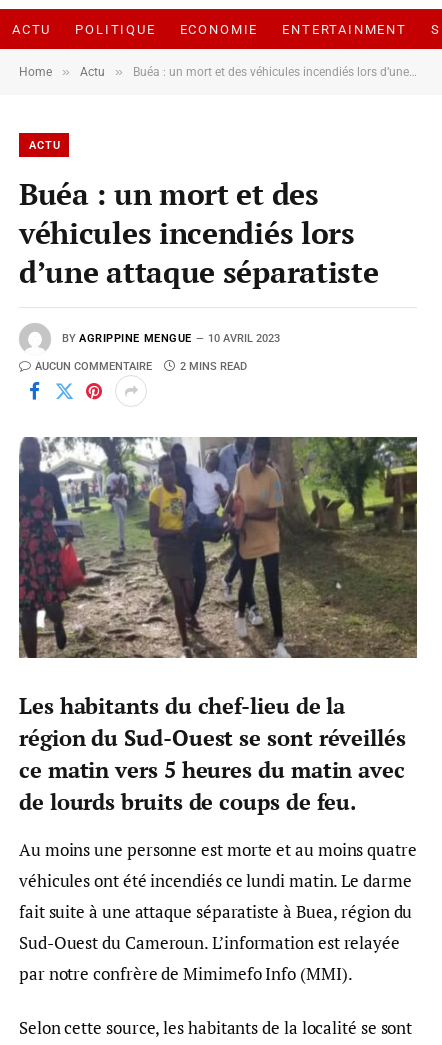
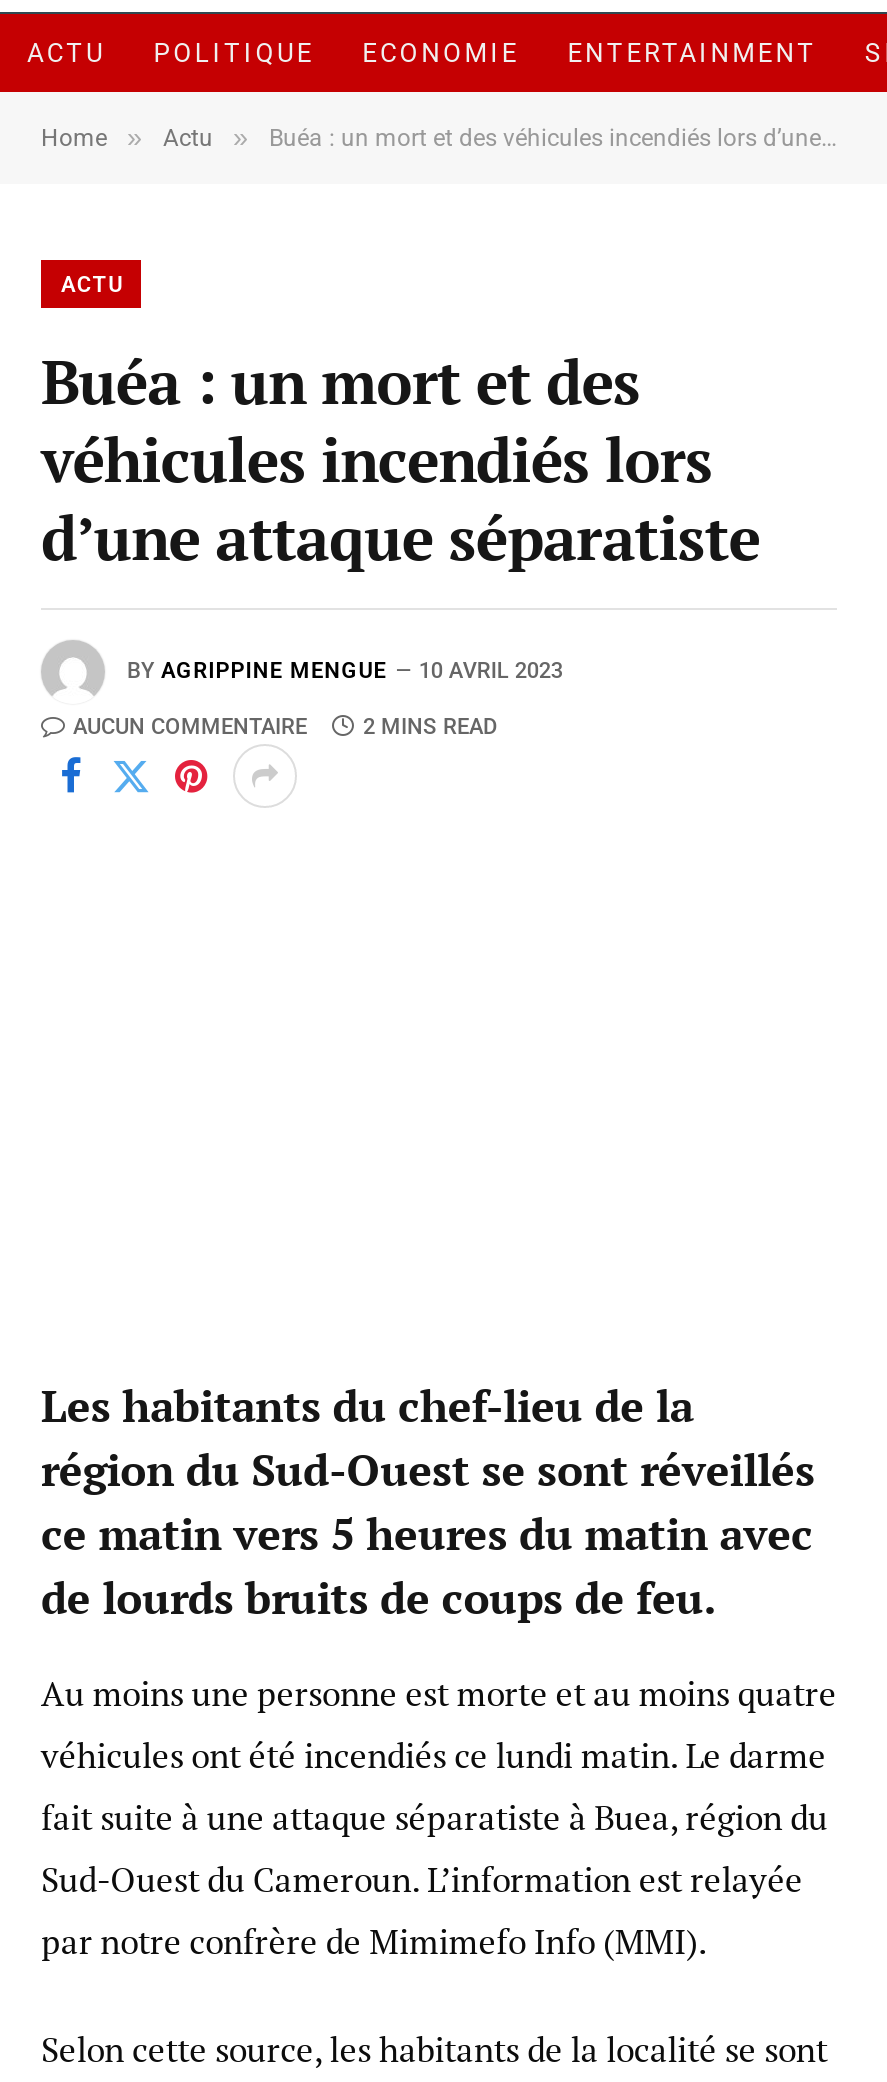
[18,436,418,659] [image] -> none

